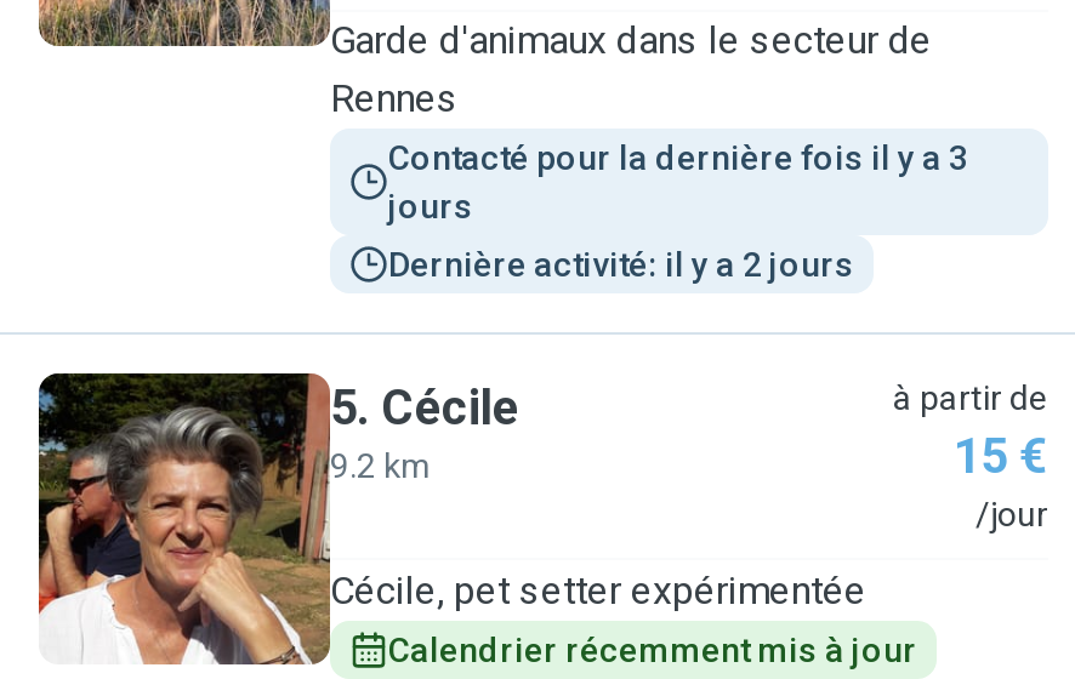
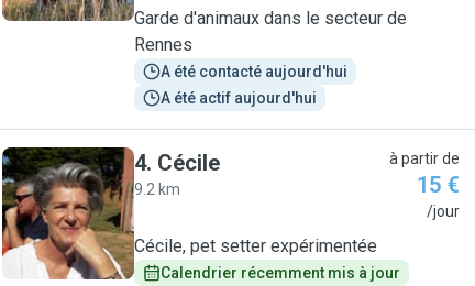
[388,138,976,226] Contacté pour la dernière fois il y a 3 | jours -> [161,63,347,80] A été contacté aujourd'hui
[388,245,854,284] Dernière activité: il y a 2 jours -> [161,89,317,107] A été actif aujourd'hui
[330,378,519,436] 5. Cécile -> [134,150,220,176] 4. Cécile

